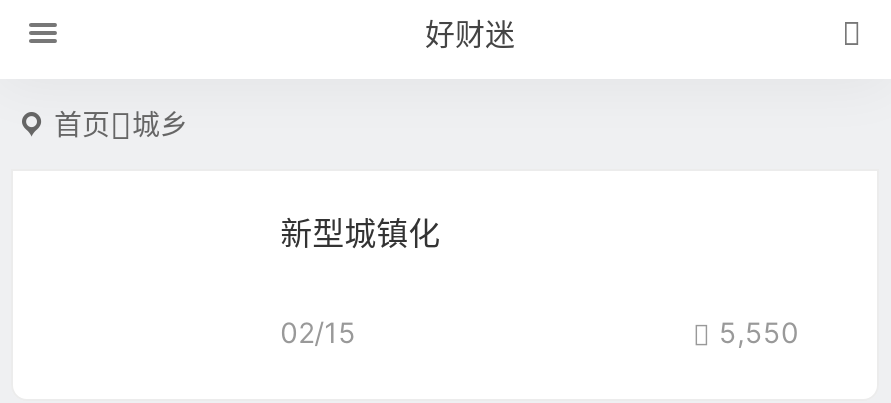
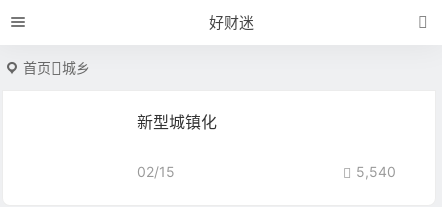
[719,315,799,349] 5,550 -> [356,163,396,180] 5,540

